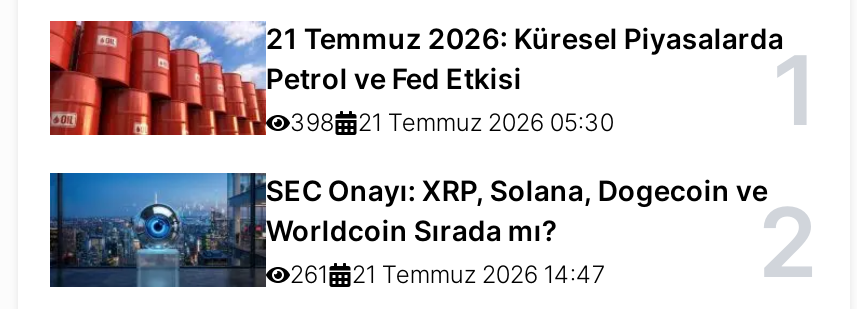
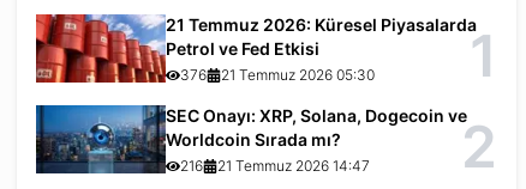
[290,106,614,136] 398 21 Temmuz 2026 05:30 -> [180,65,375,83] 376 21 Temmuz 2026 05:30
[290,258,606,288] 261 21 Temmuz 2026 14:47 -> [180,156,370,174] 216 21 Temmuz 2026 14:47

